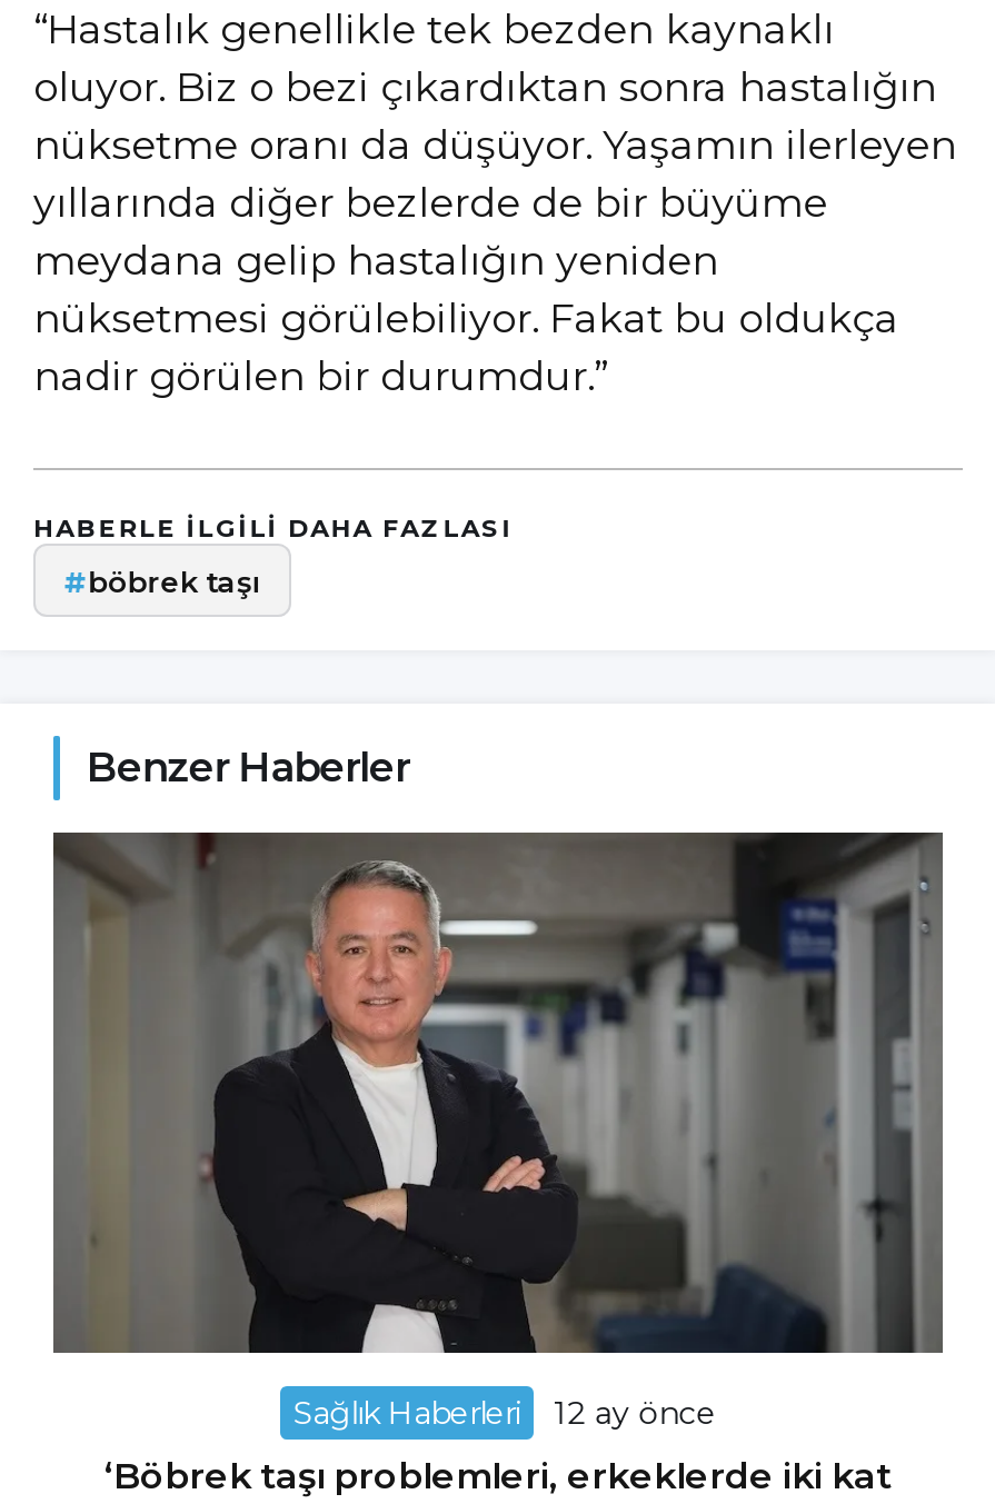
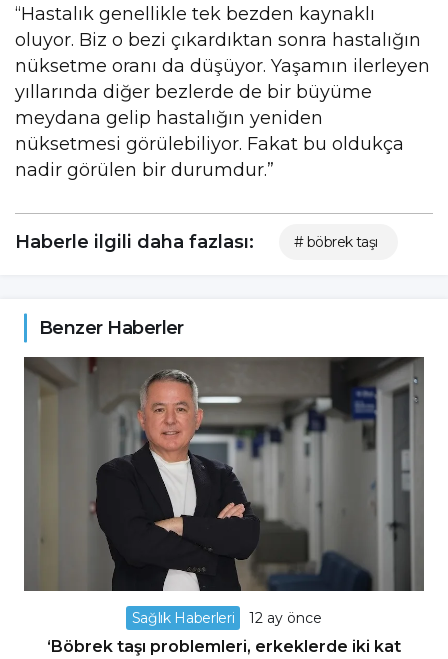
[33,514,513,598] HABERLE ILGILI DAHA FAZLASI | #böbrek taşı -> [15,231,378,253] Haberle ilgili daha fazlası: | # böbrek taşı

